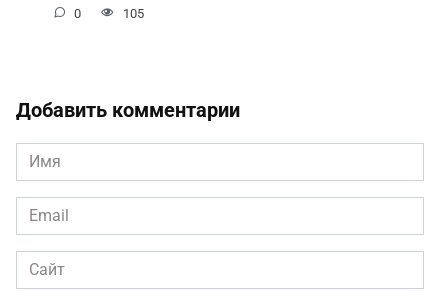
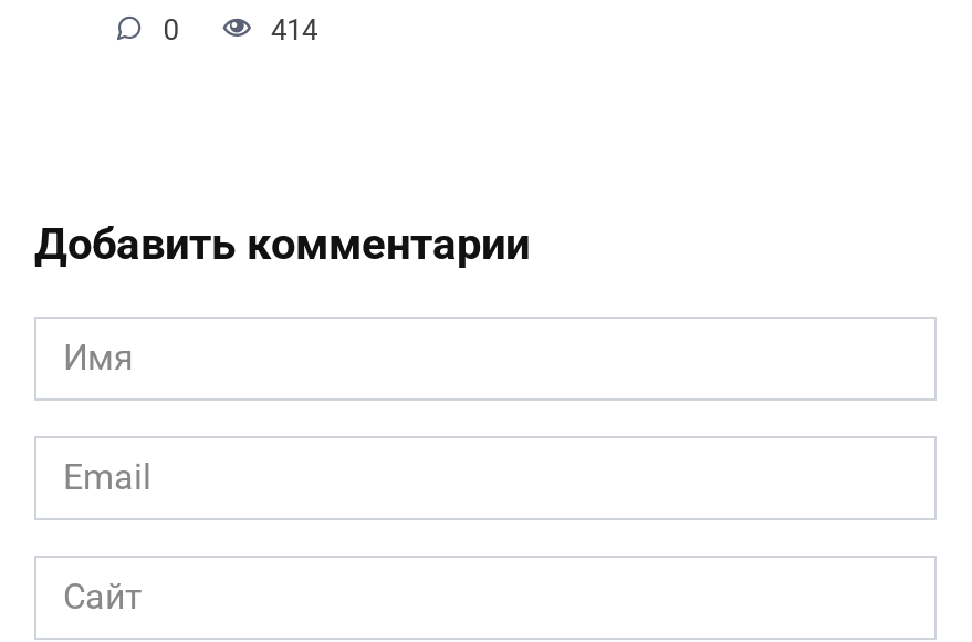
[123,6,144,21] 105 -> [271,13,317,46] 414

